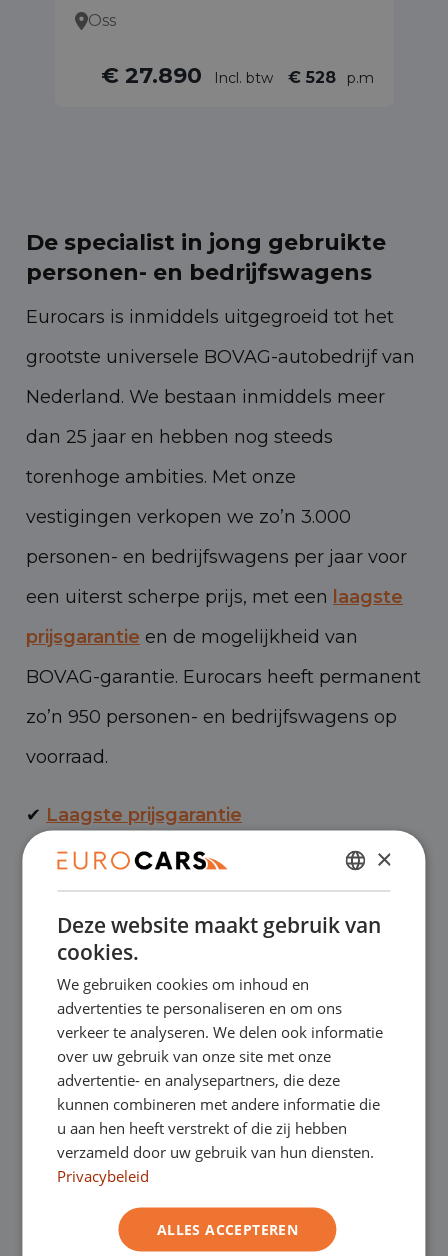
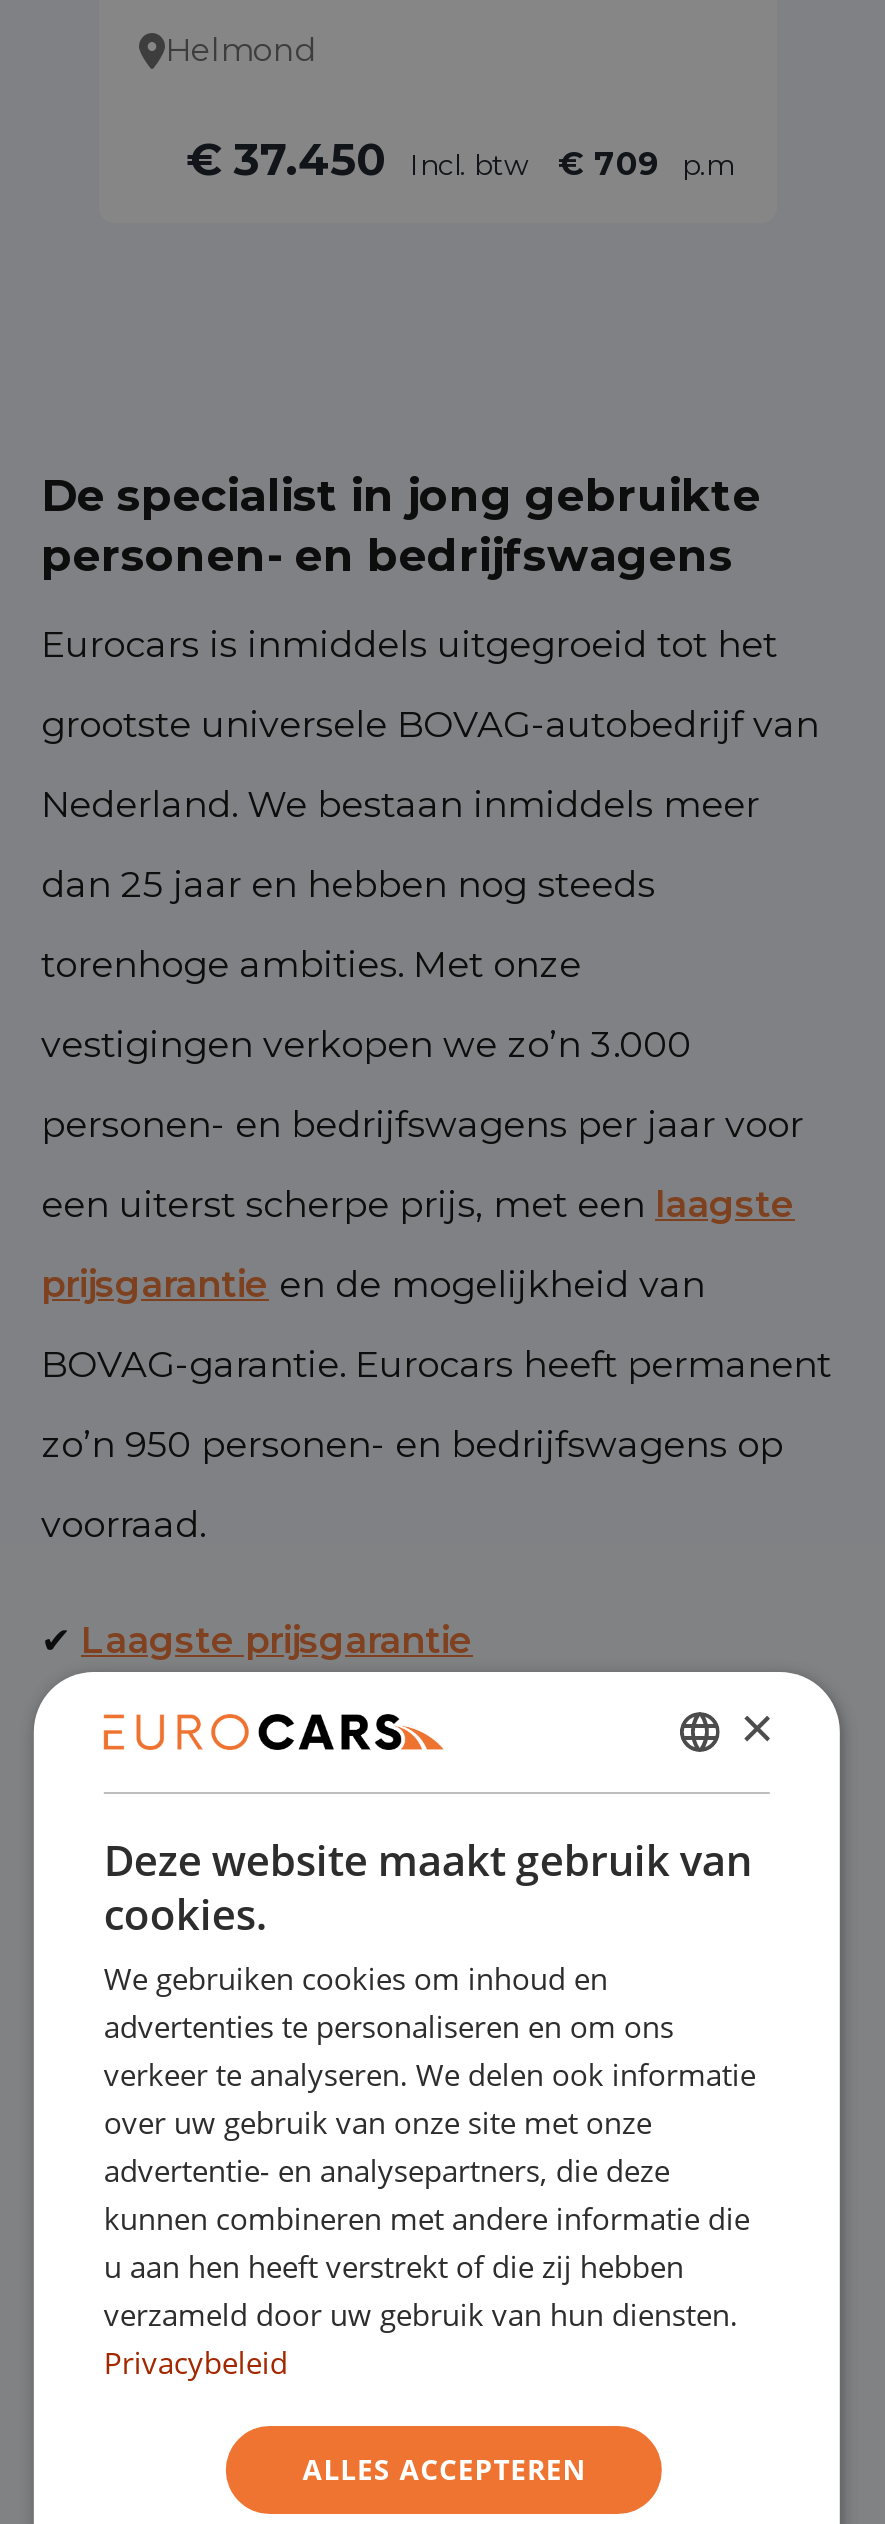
[88,11,116,30] Oss -> [165,31,317,69] Helmond
[100,62,373,89] € 27.890 Incl. btw | € 528 p.m -> [186,133,736,187] € 37.450 Incl. btw | € 709 p.m

